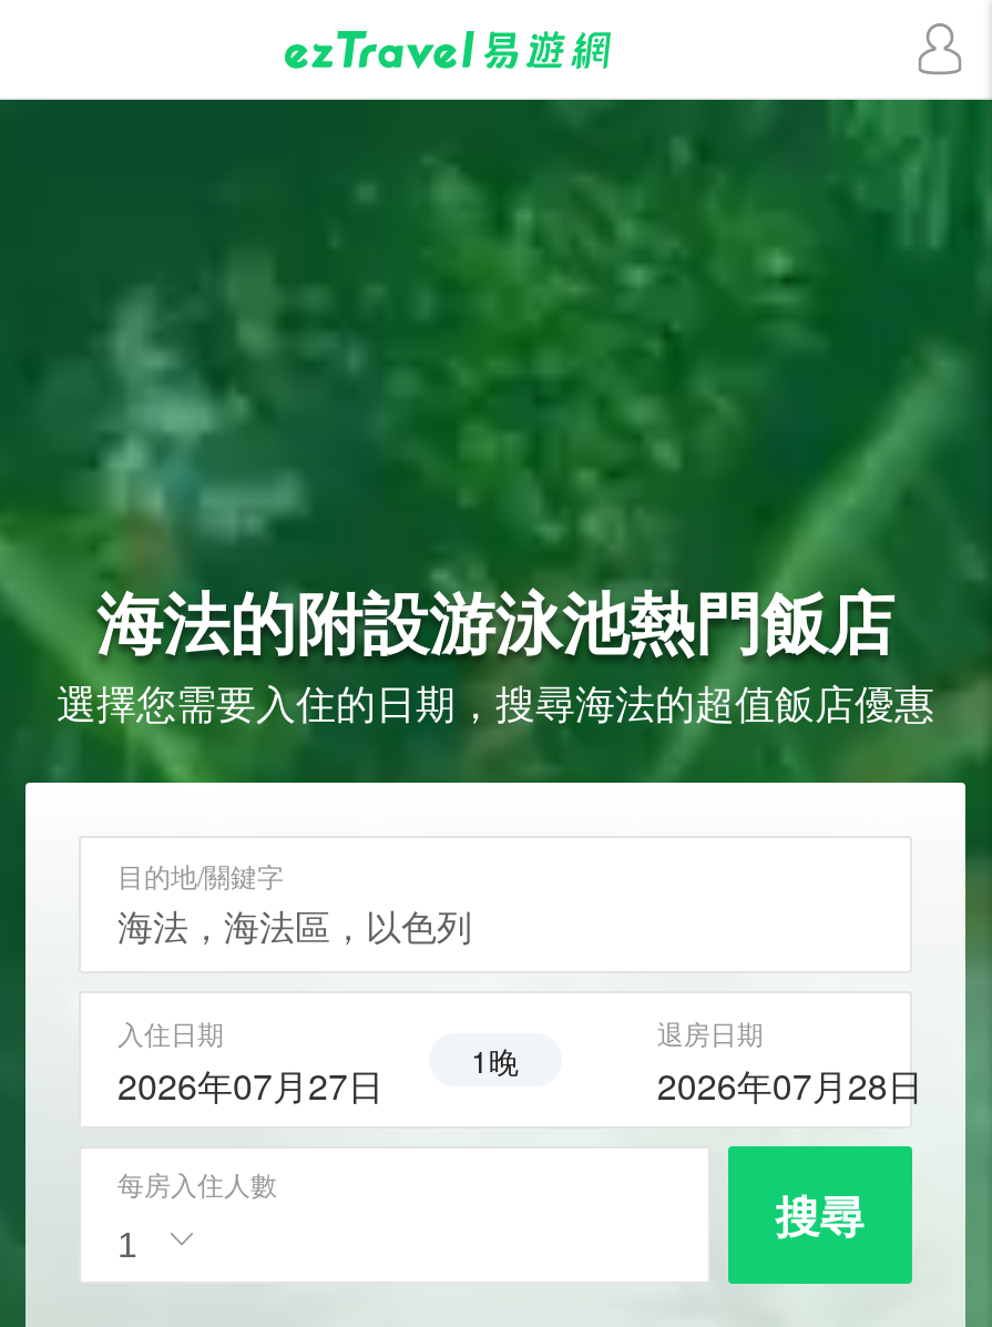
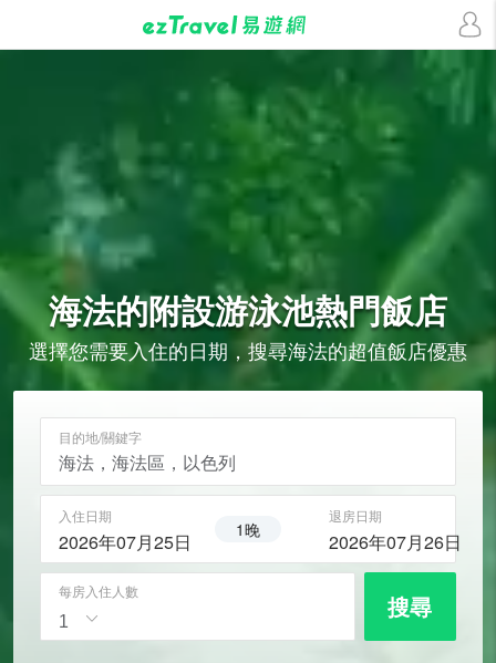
[117,1038,520,1110] 2026年07月27日 1晚 -> [59,518,260,554] 2026年07月25日 1晚
[657,1059,923,1110] 2026年07月28日 -> [329,529,461,554] 2026年07月26日

